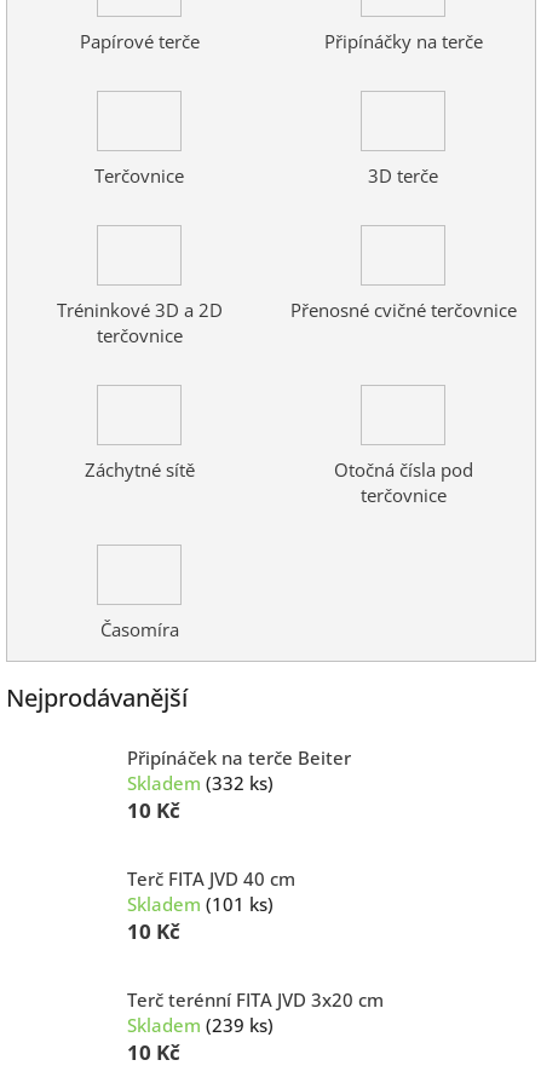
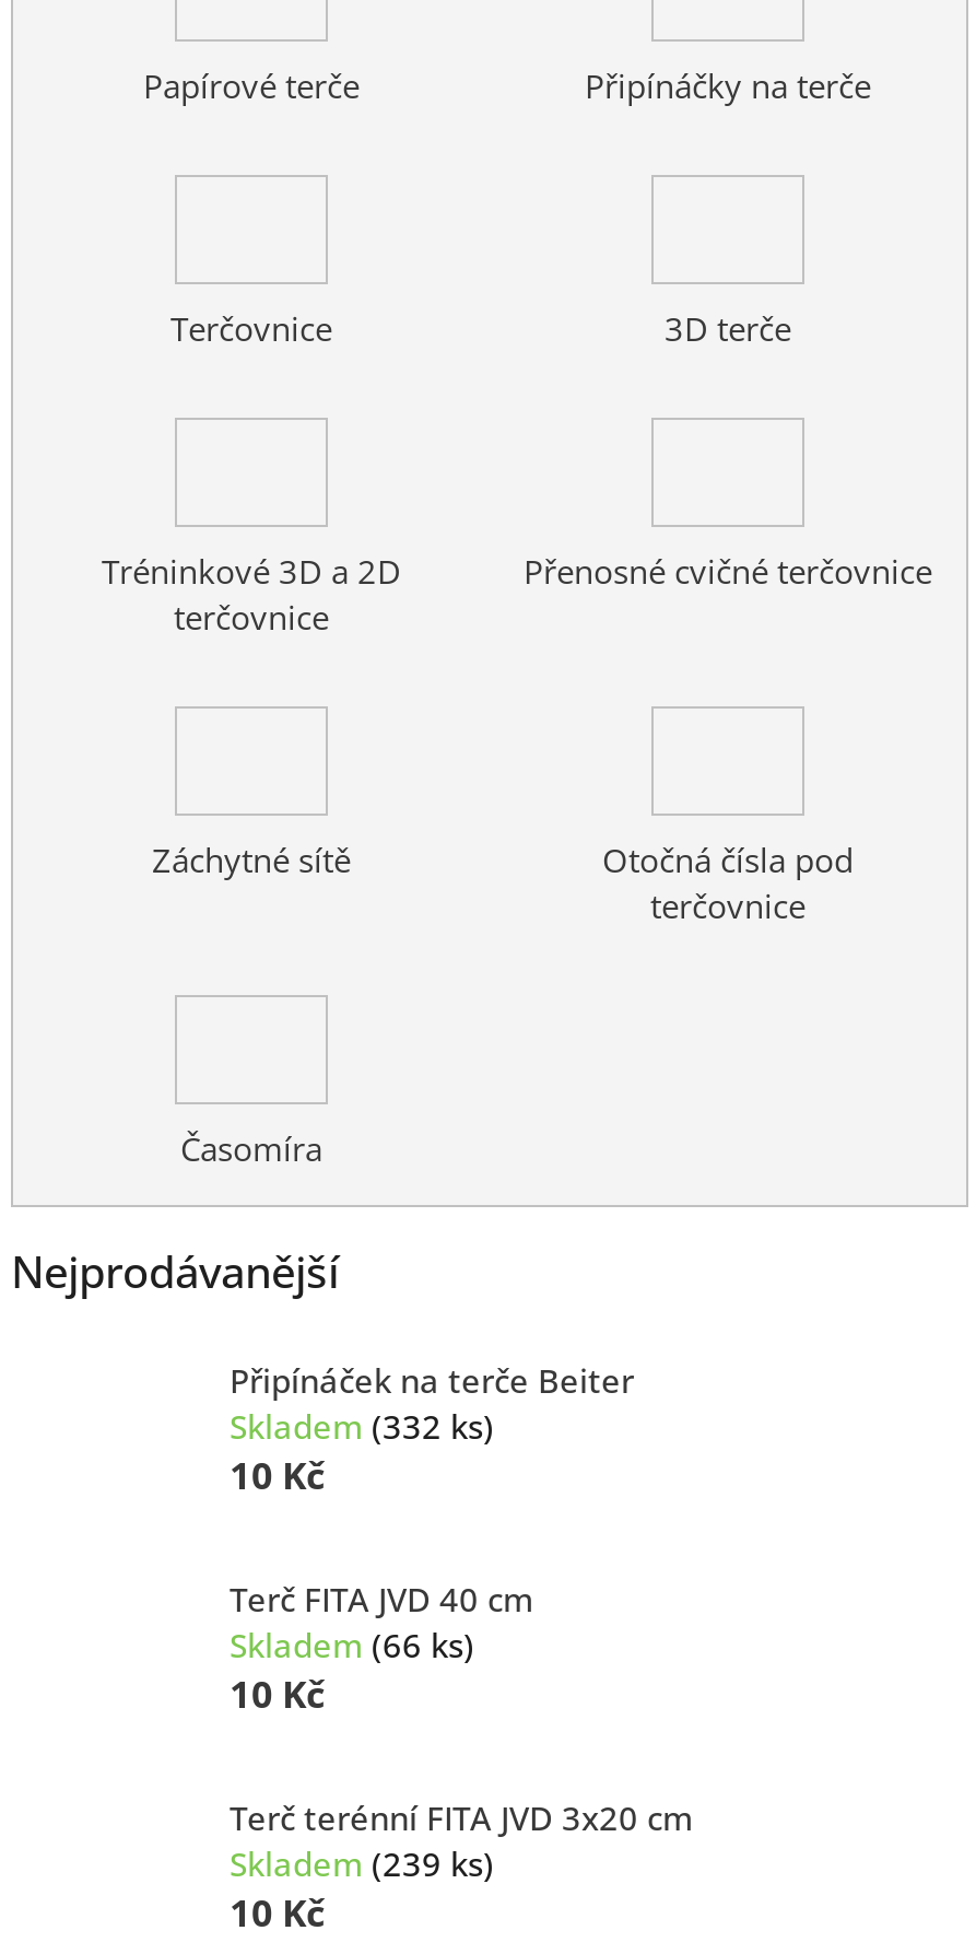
[127,891,274,915] Skladem (101 ks) -> [230,1622,474,1665] Skladem (66 ks)

